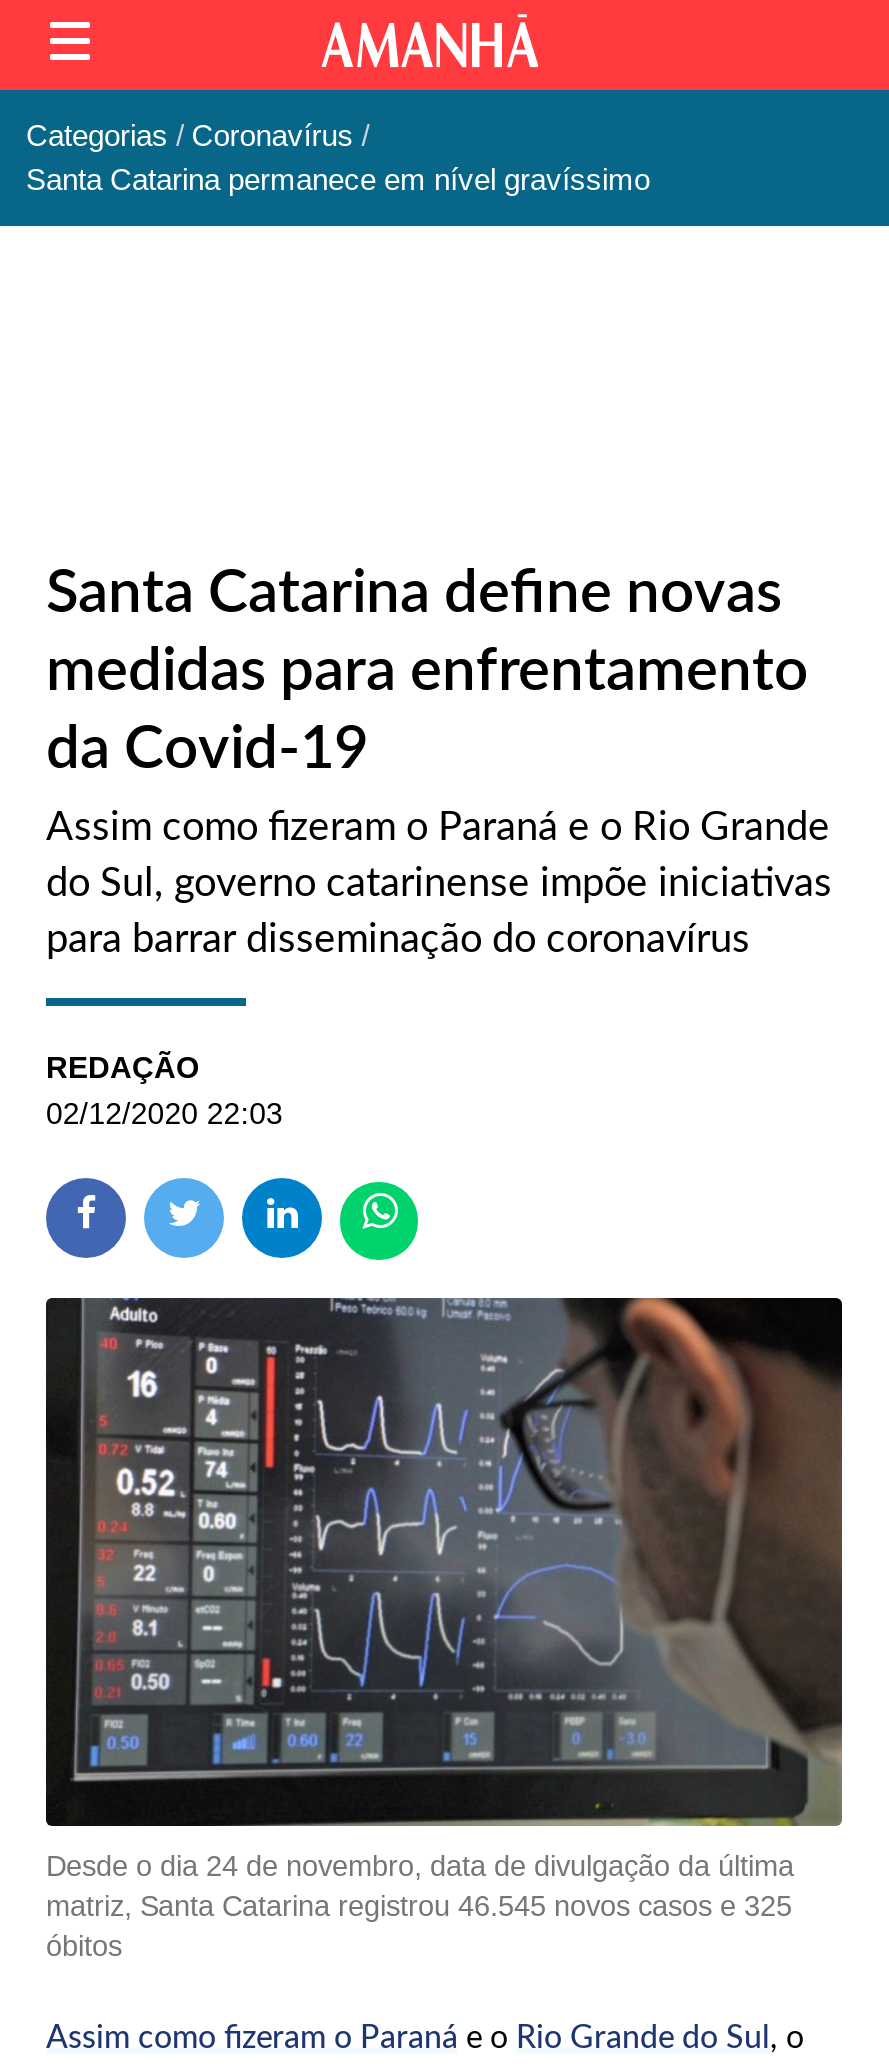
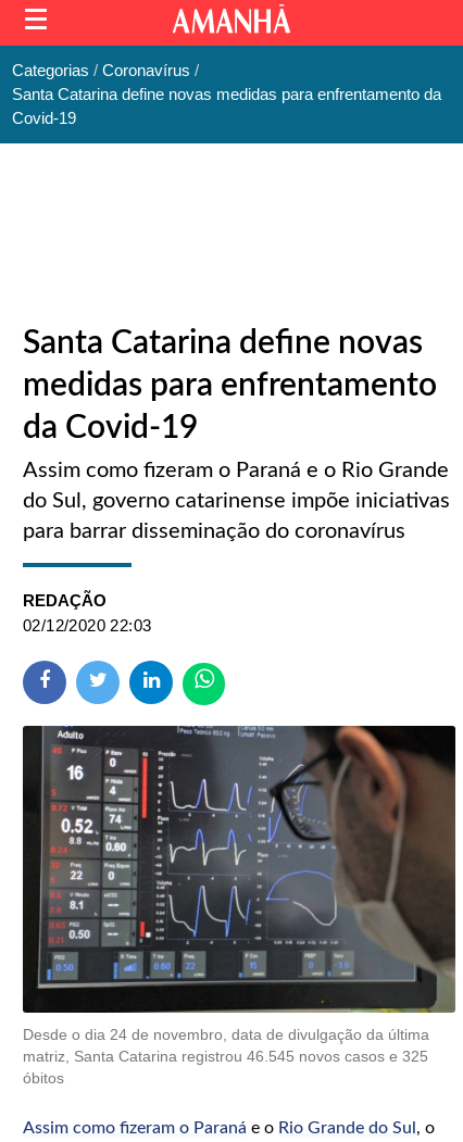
[26,162,650,196] Santa Catarina permanece em nível gravíssimo -> [12,85,441,127] Santa Catarina define novas medidas para enfrentamento da | Covid-19

